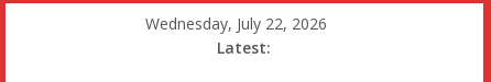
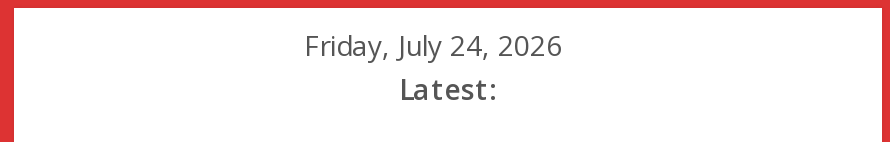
[145,13,327,34] Wednesday, July 22, 2026 -> [304,26,562,64] Friday, July 24, 2026

